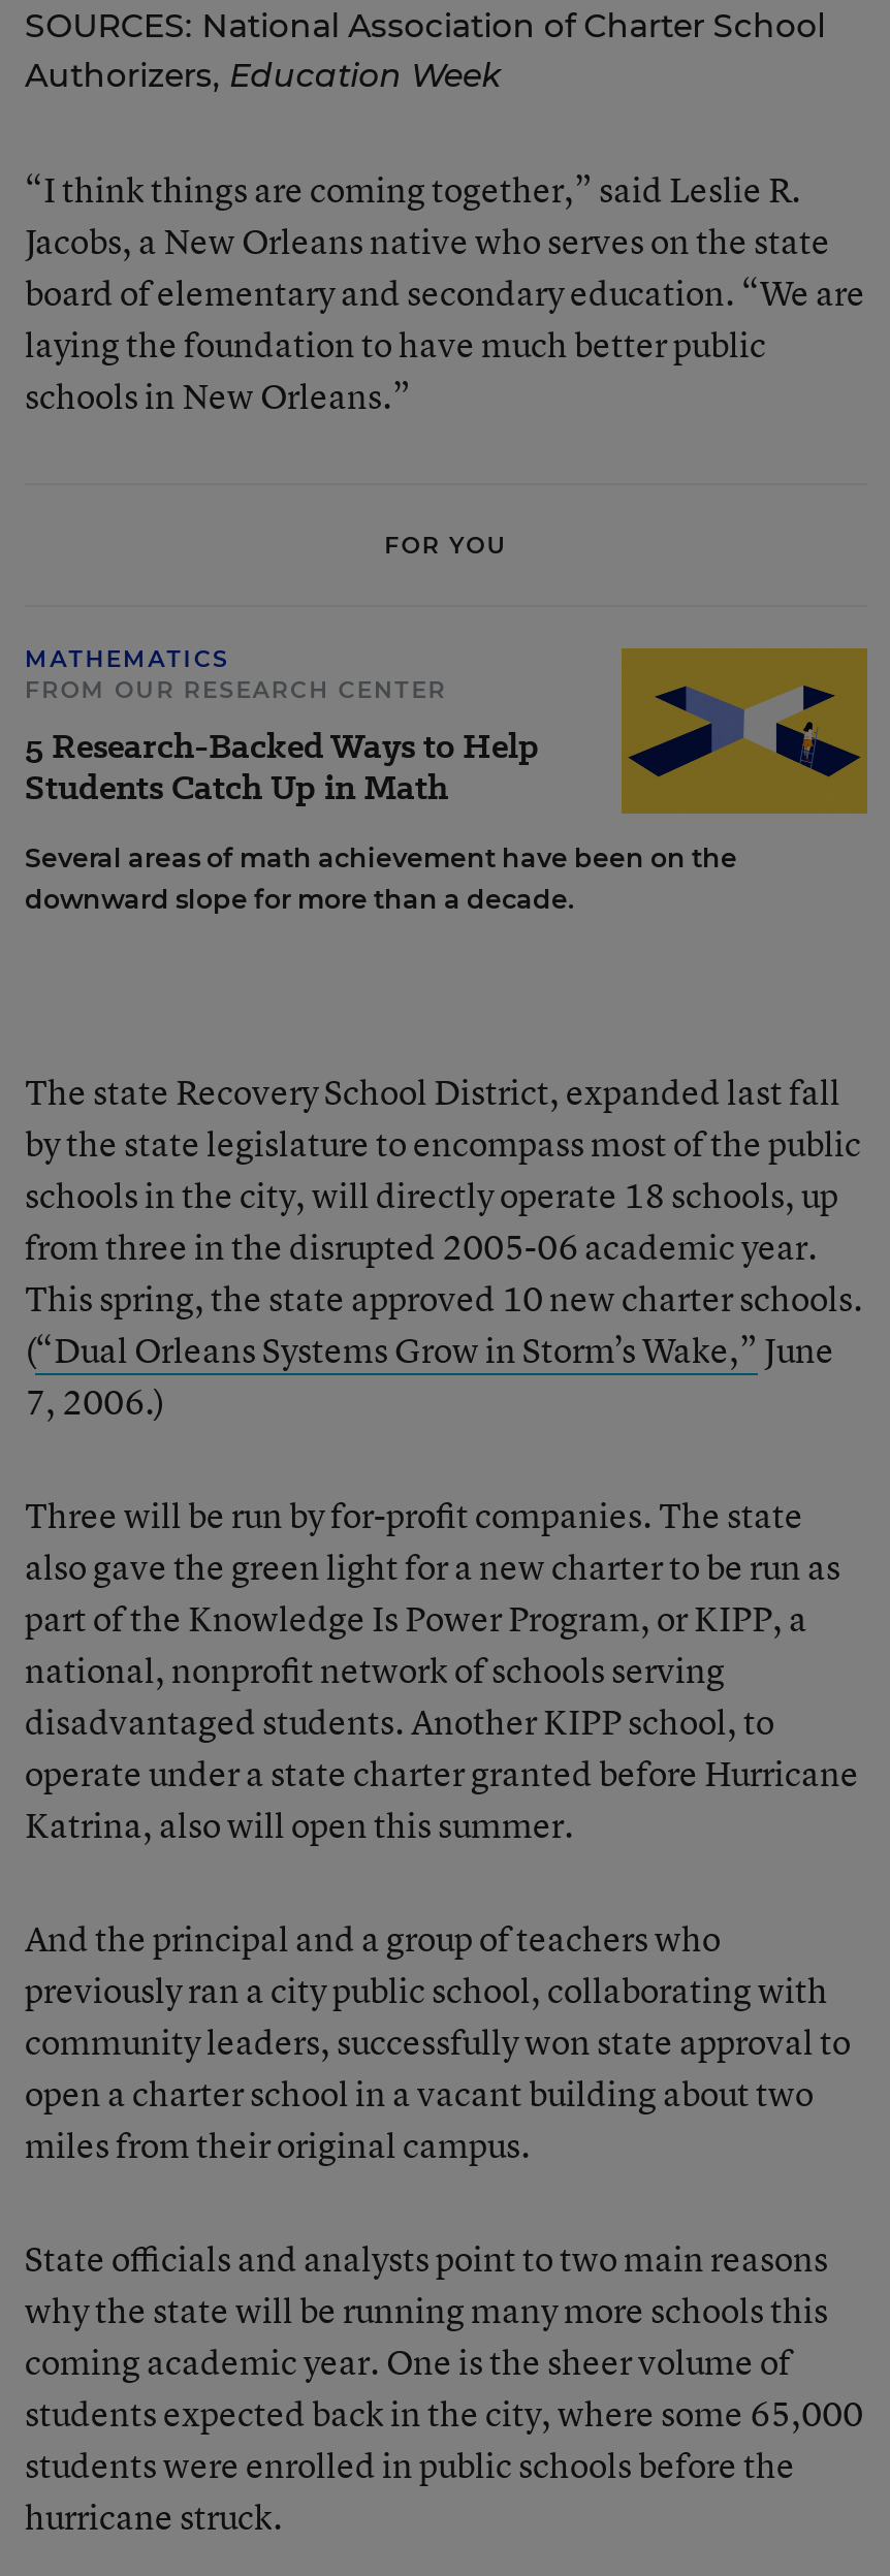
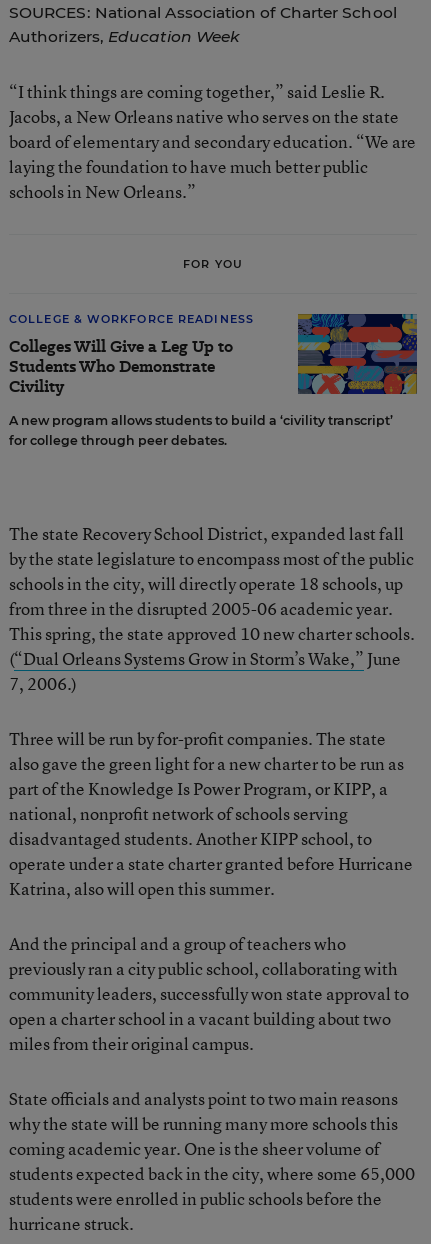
[25,644,539,812] MATHEMATICS | FROM OUR RESEARCH CENTER | 5 Research-Backed Ways to Help | Students Catch Up in Math -> [9,312,254,398] COLLEGE & WORKFORCE READINESS | Colleges Will Give a Leg Up to | Students Who Demonstrate | Civility
[25,646,869,915] [image] | Several areas of math achievement have been on the | downward slope for more than a decade. -> [9,313,418,448] [image] | A new program allows students to build a ‘civility transcript’ | for college through peer debates.

